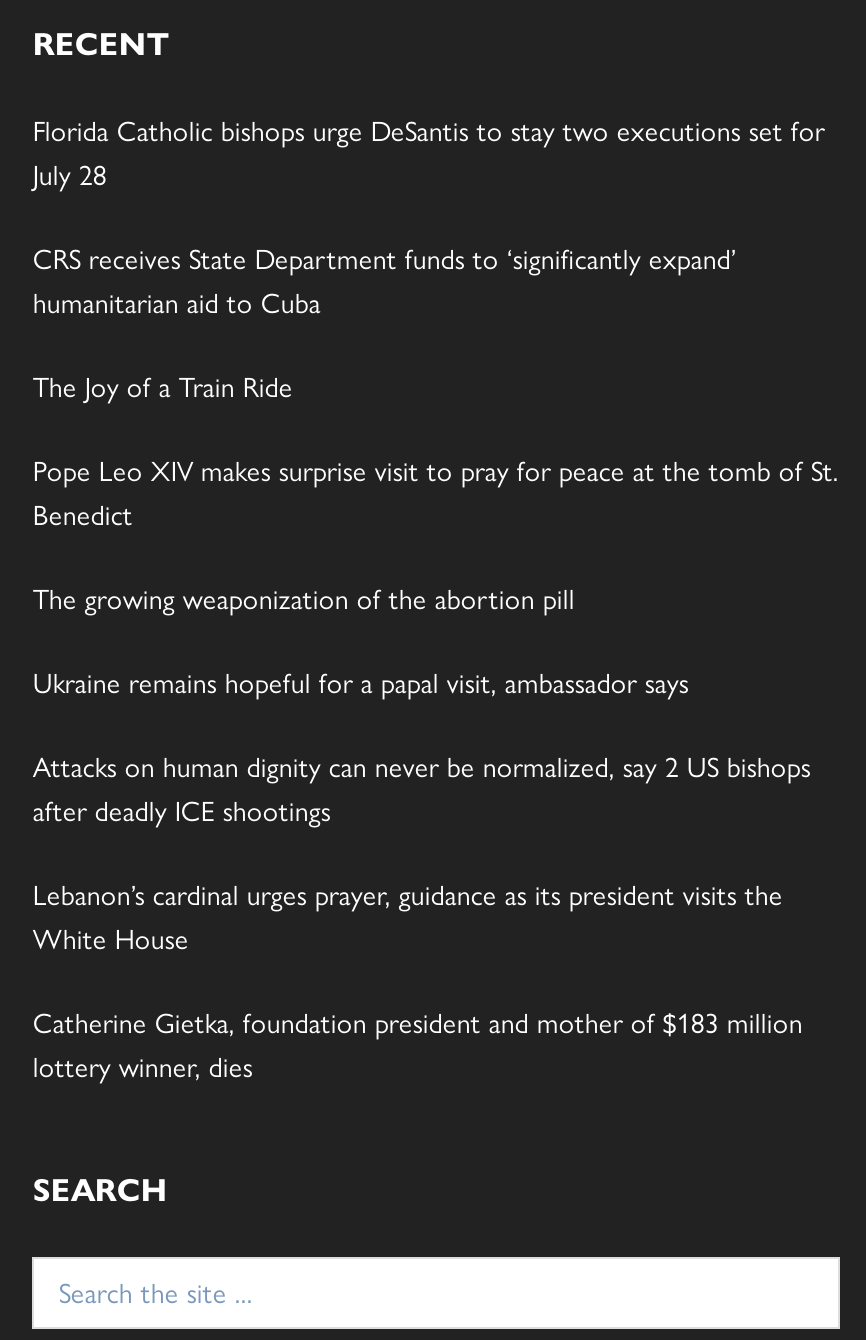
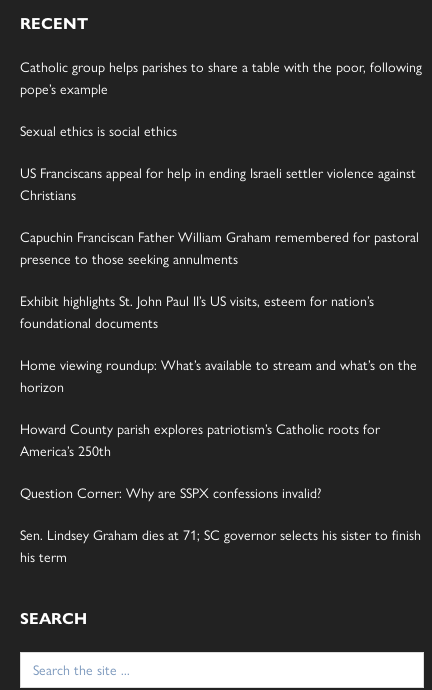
[33,114,825,192] Florida Catholic bishops urge DeSantis to stay two executions set for | July 28 -> [20,59,422,98] Catholic group helps parishes to share a table with the poor, following | pope’s example
[33,242,737,320] CRS receives State Department funds to ‘significantly expand’ | humanitarian aid to Cuba -> [20,123,177,140] Sexual ethics is social ethics
[33,370,293,404] The Joy of a Train Ride -> [20,165,416,204] US Franciscans appeal for help in ending Israeli settler violence against | Christians
[33,454,839,532] Pope Leo XIV makes surprise visit to pray for peace at the tomb of St. | Benedict -> [20,229,419,268] Capuchin Franciscan Father William Graham remembered for pastoral | presence to those seeking annulments
[33,582,575,616] The growing weaponization of the abortion pill -> [20,293,374,332] Exhibit highlights St. John Paul II’s US visits, esteem for nation’s | foundational documents
[33,666,689,700] Ukraine remains hopeful for a papal visit, ambassador says -> [20,357,417,396] Home viewing roundup: What’s available to stream and what’s on the | horizon
[33,750,811,828] Attacks on human dignity can never be normalized, say 2 US bishops | after deadly ICE shootings -> [20,421,380,460] Howard County parish explores patriotism’s Catholic roots for | America’s 250th
[33,878,783,956] Lebanon’s cardinal urges prayer, guidance as its president visits the | White House -> [20,485,321,502] Question Corner: Why are SSPX confessions invalid?
[33,1006,803,1084] Catherine Gietka, foundation president and mother of $183 million | lottery winner, dies -> [20,527,421,566] Sen. Lindsey Graham dies at 71; SC governor selects his sister to finish | his term

